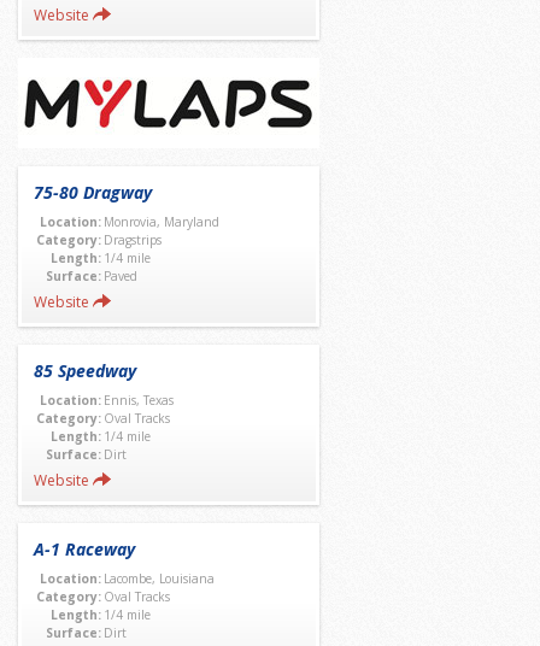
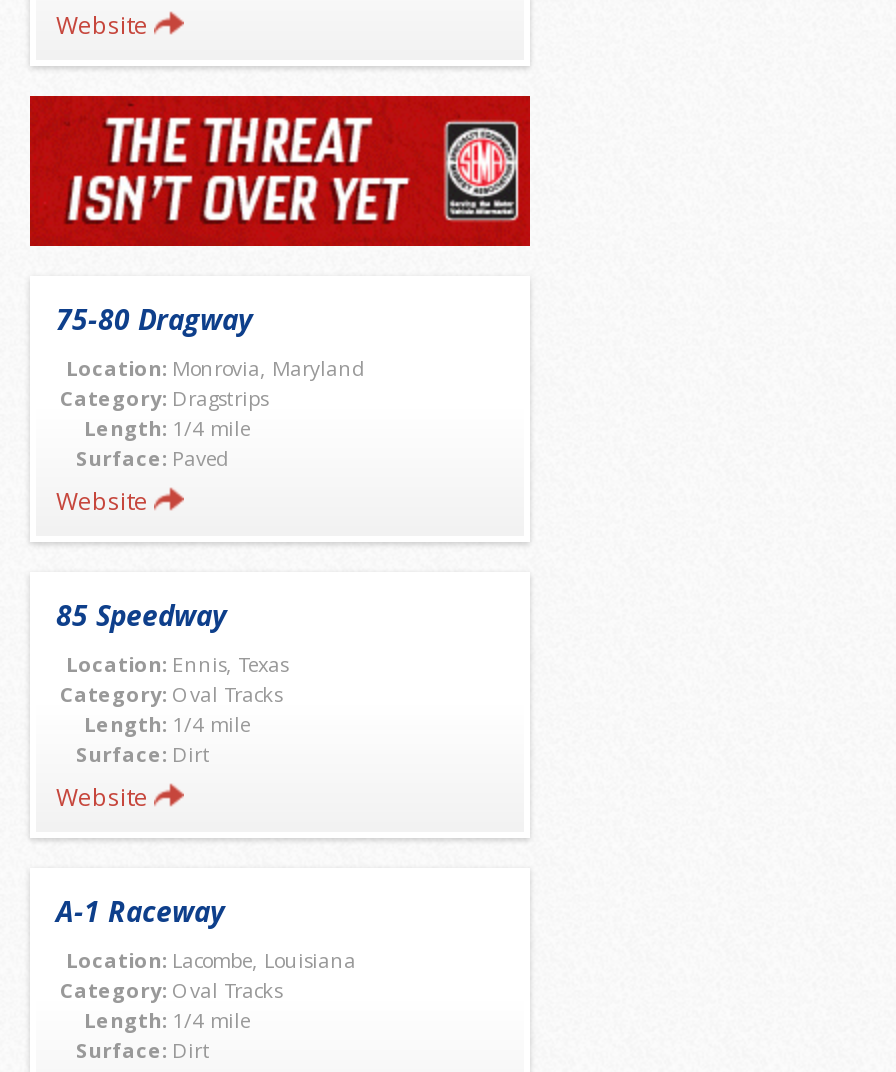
[18,58,319,148] [image] -> [28,94,532,248] [image]

